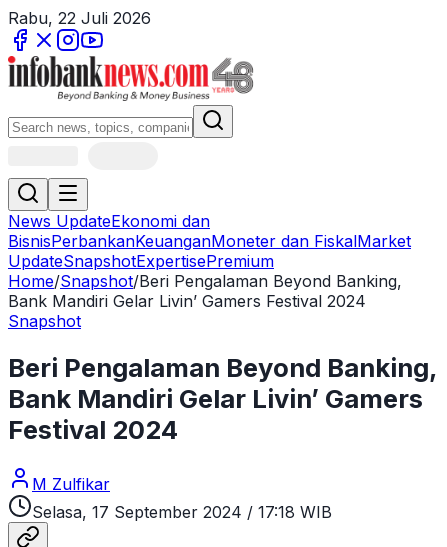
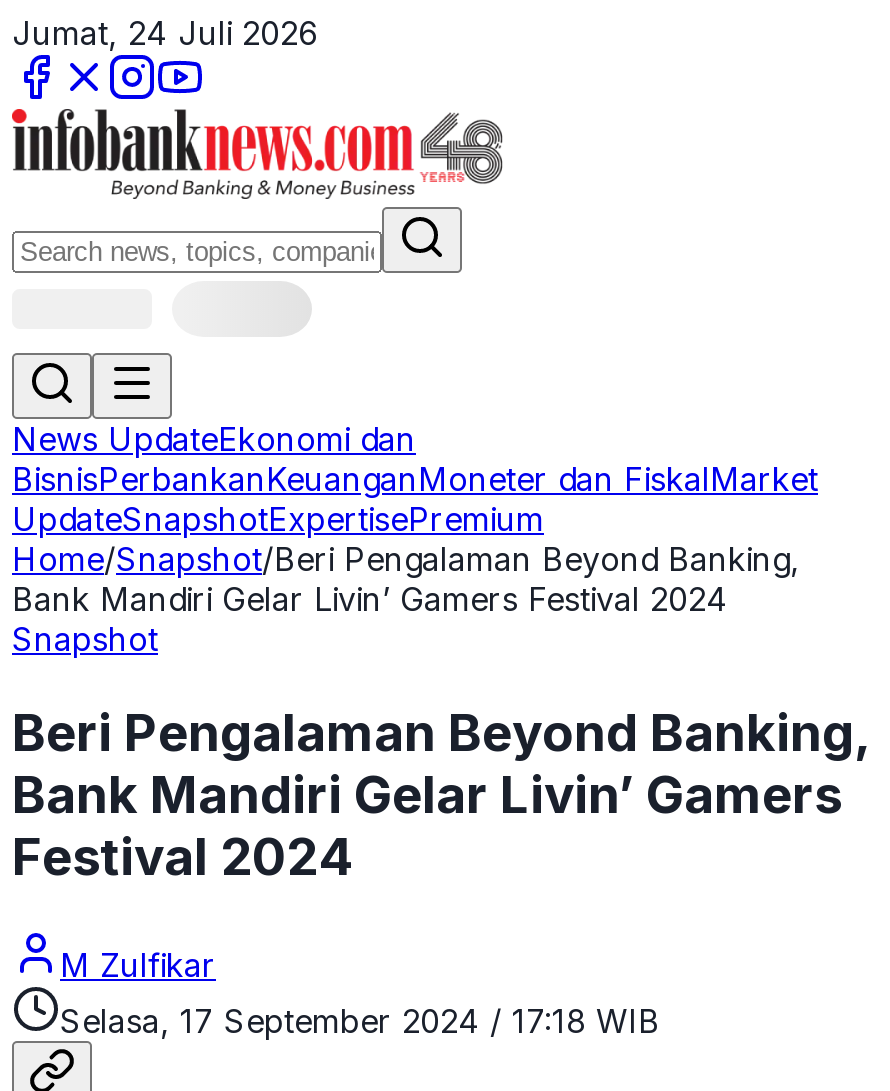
[8,8,151,28] Rabu, 22 Juli 2026 -> [12,13,318,53] Jumat, 24 Juli 2026

